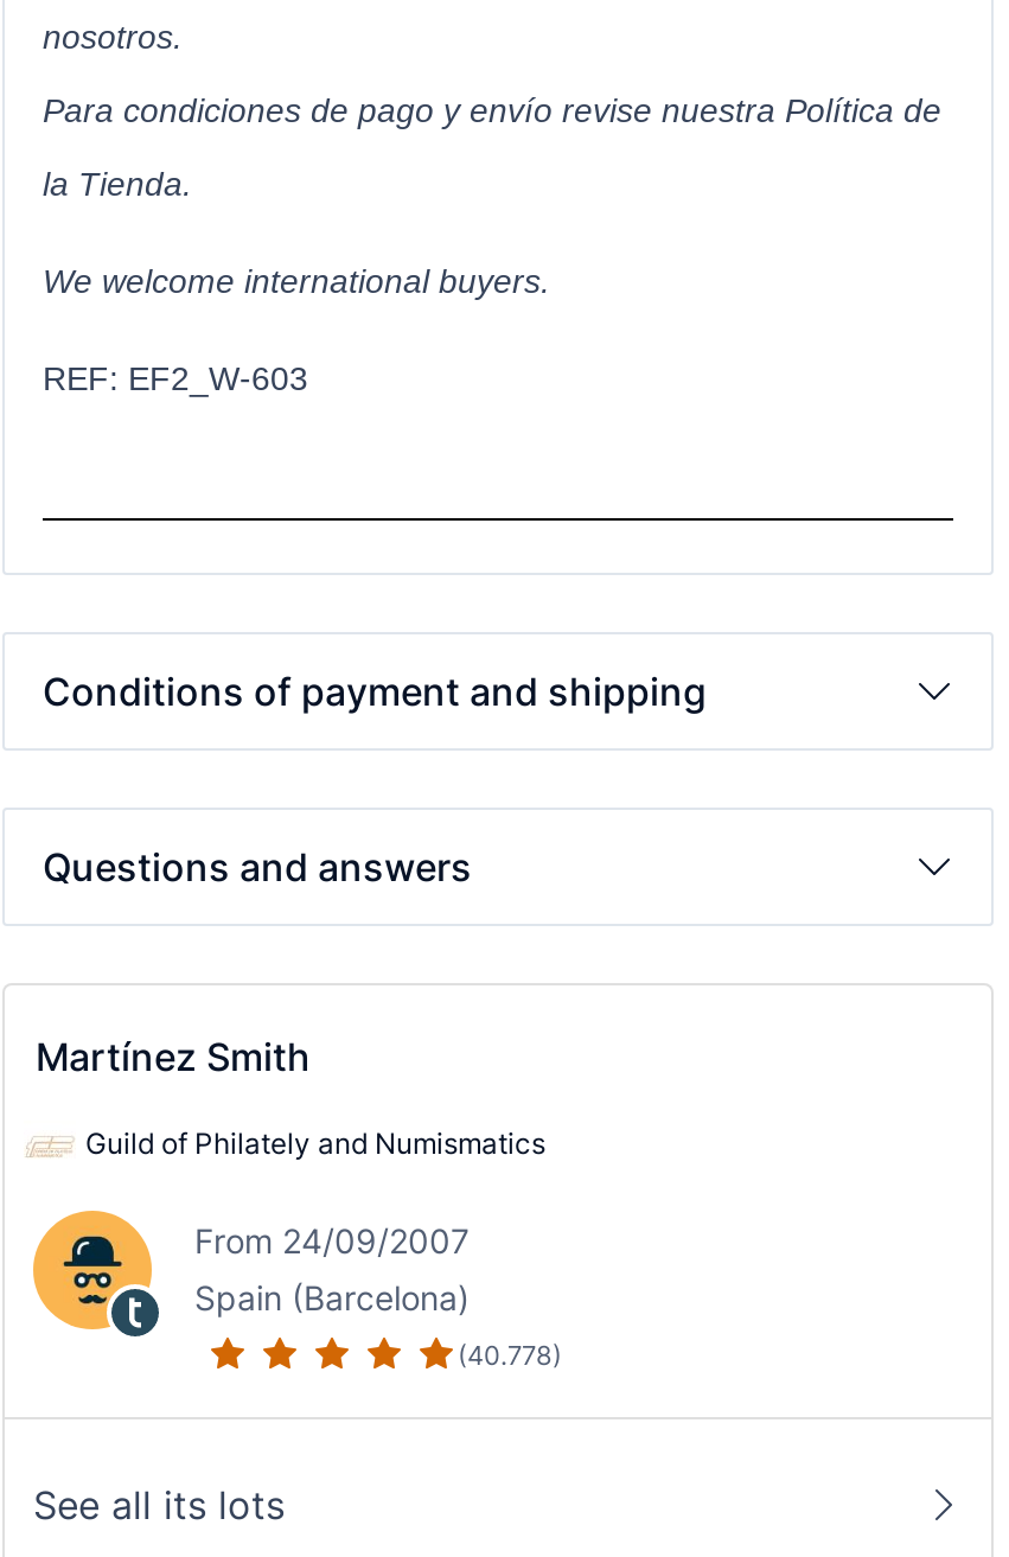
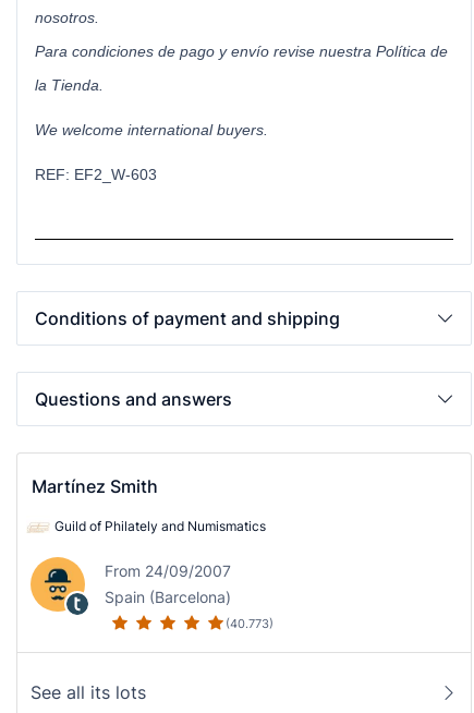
[458,1339,562,1372] (40.778) -> [226,616,274,631] (40.773)

